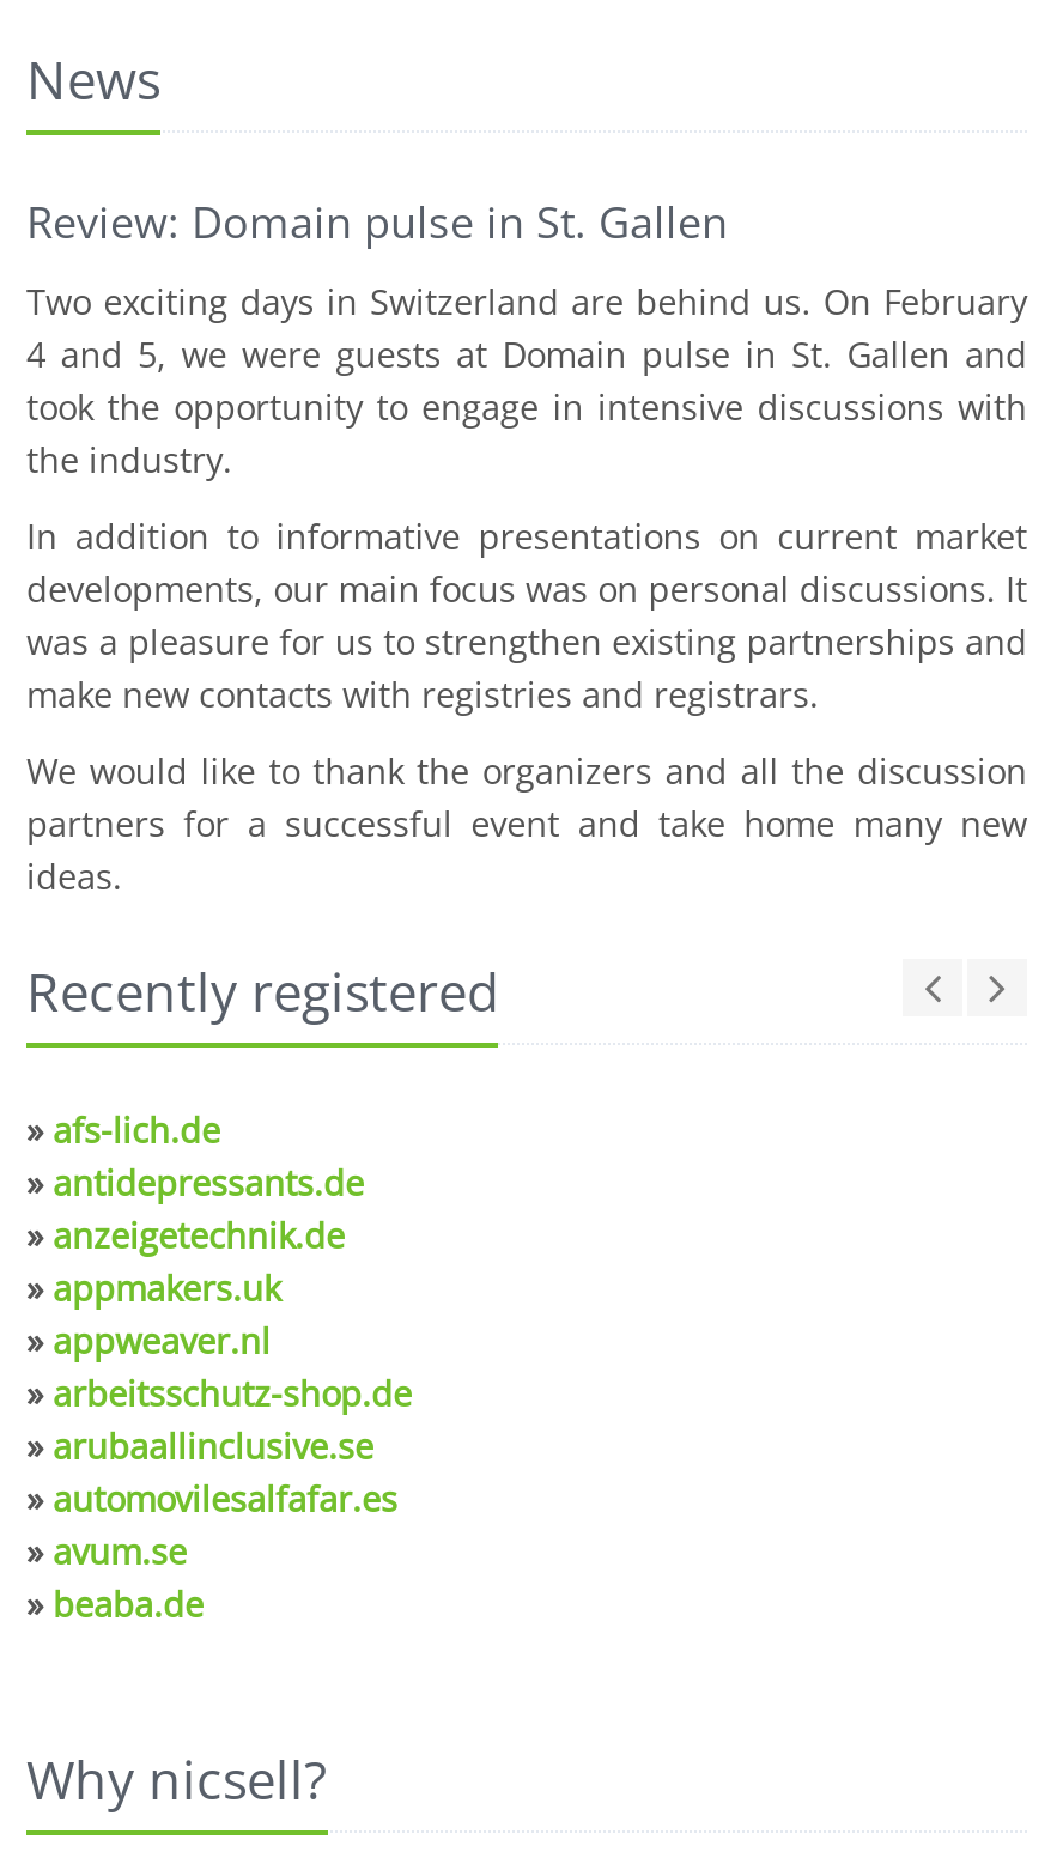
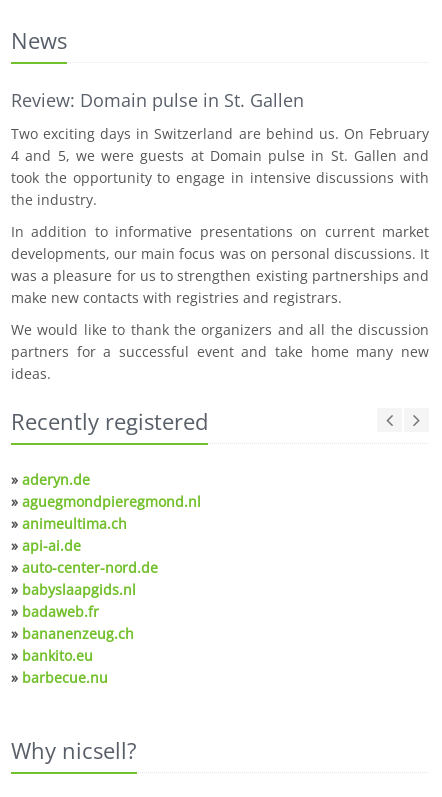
[26,1108,412,1627] » afs-lich.de | » antidepressants.de | » anzeigetechnik.de | » appmakers.uk | » appweaver.nl | » arbeitsschutz-shop.de | » arubaallinclusive.se | » automovilesalfafar.es | » avum.se | » beaba.de -> [11,470,201,687] » aderyn.de | » aguegmondpieregmond.nl | » animeultima.ch | » api-ai.de | » auto-center-nord.de | » babyslaapgids.nl | » badaweb.fr | » bananenzeug.ch | » bankito.eu | » barbecue.nu

